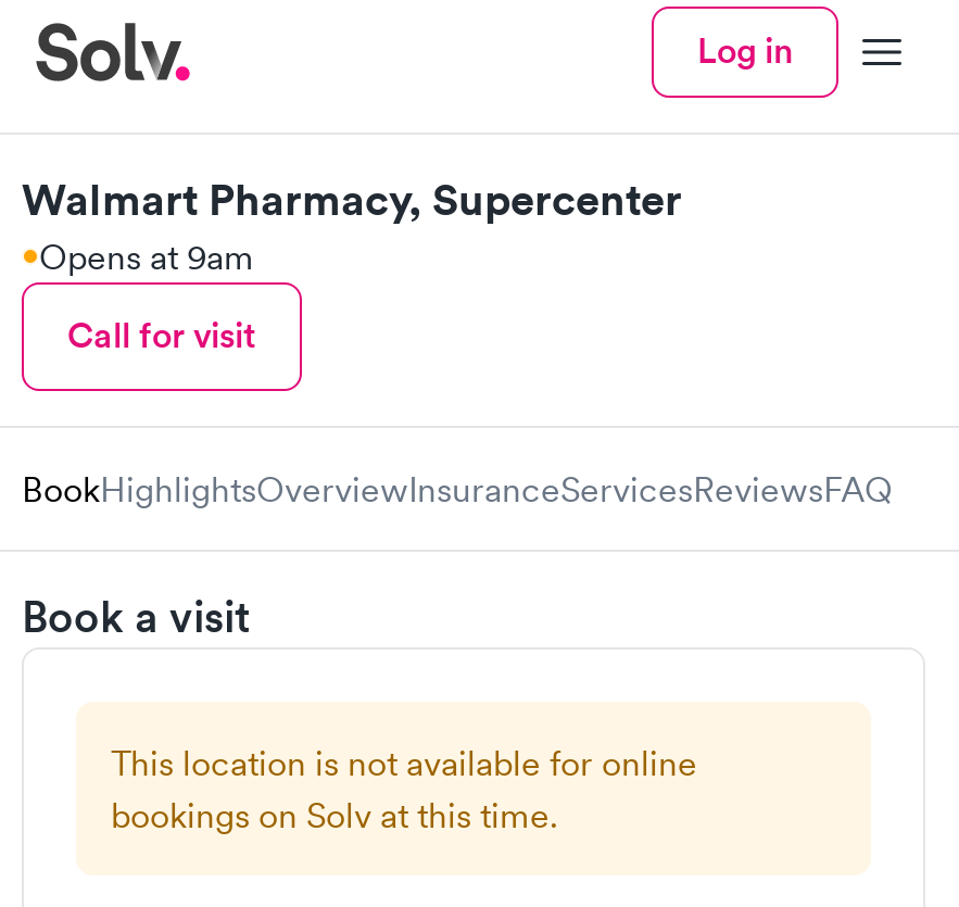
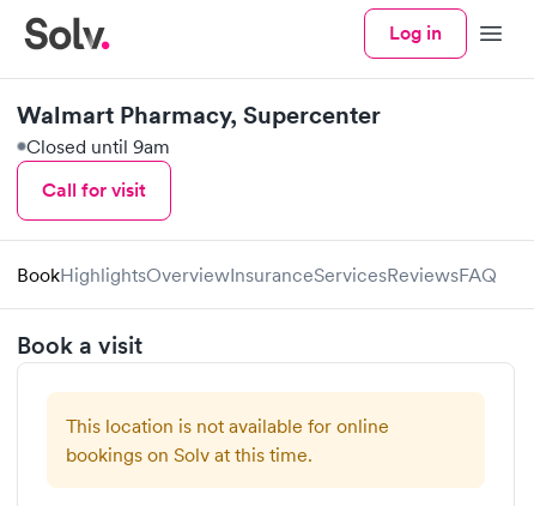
[39,235,254,278] Opens at 9am -> [26,134,170,158] Closed until 9am

